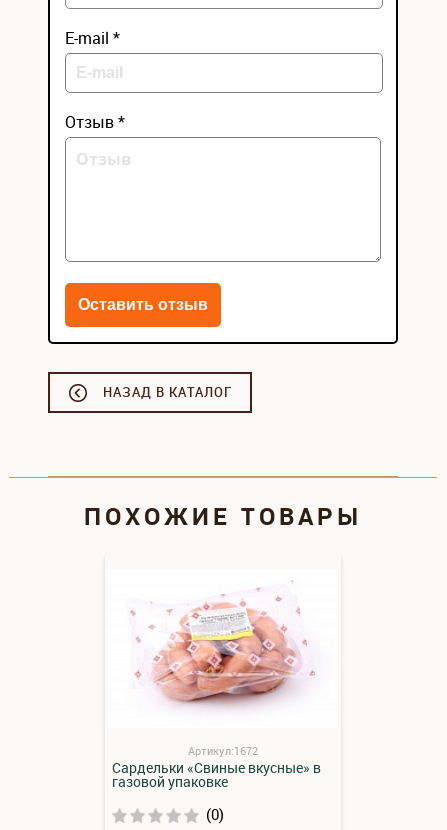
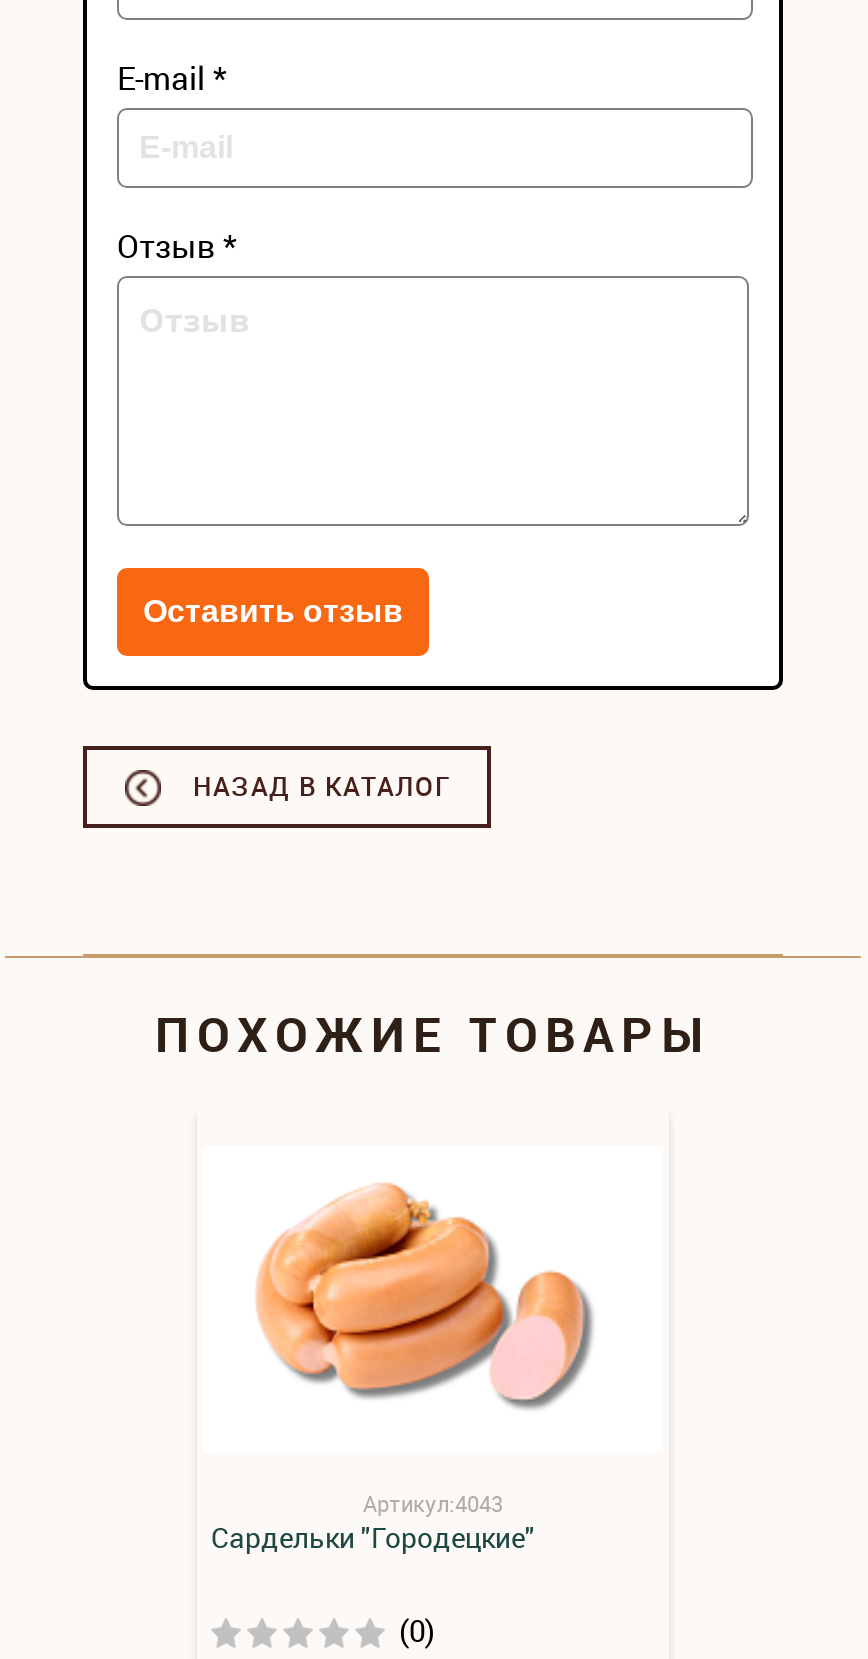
[112,587,321,791] [image] | Артикул:1672 | Сардельки «Свиные вкусные» в | газовой упаковке -> [211,1178,615,1556] [image] | Артикул:4043 | Сардельки "Городецкие"

